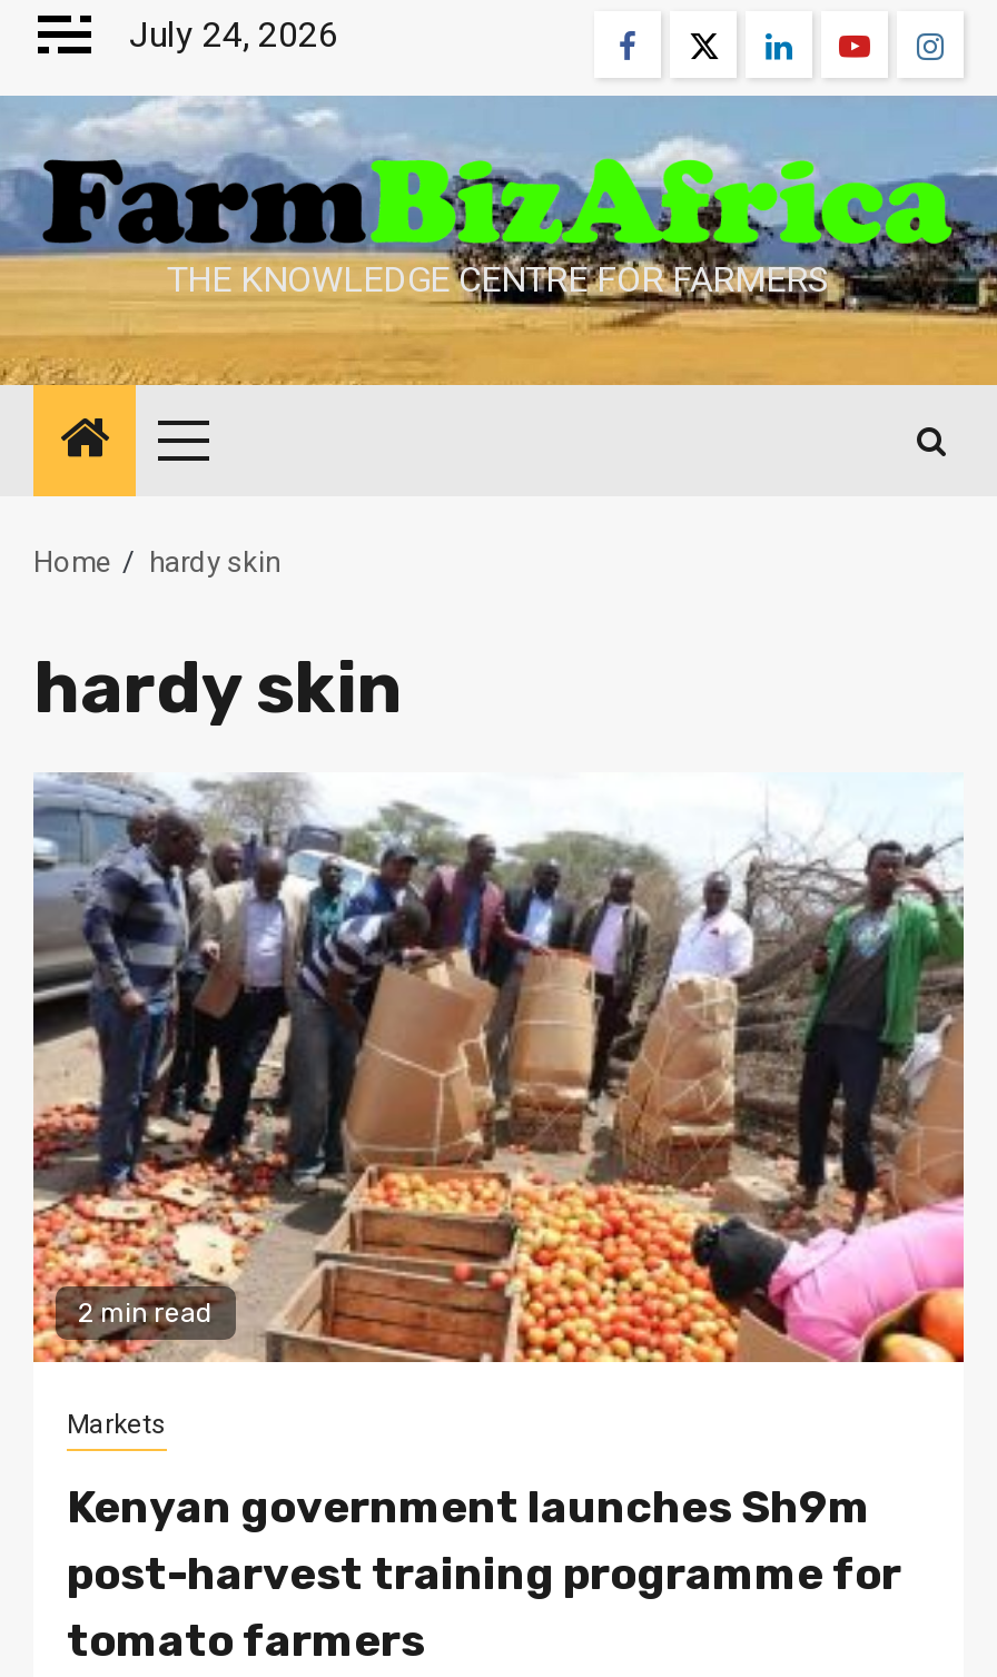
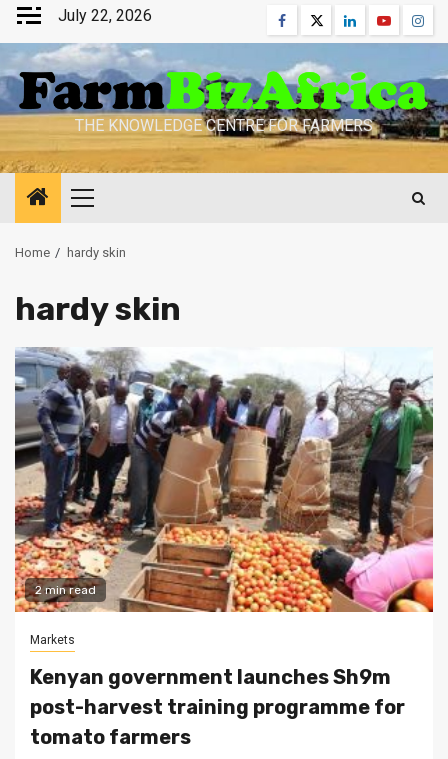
[129,13,338,56] July 24, 2026 -> [58,6,152,25] July 22, 2026

